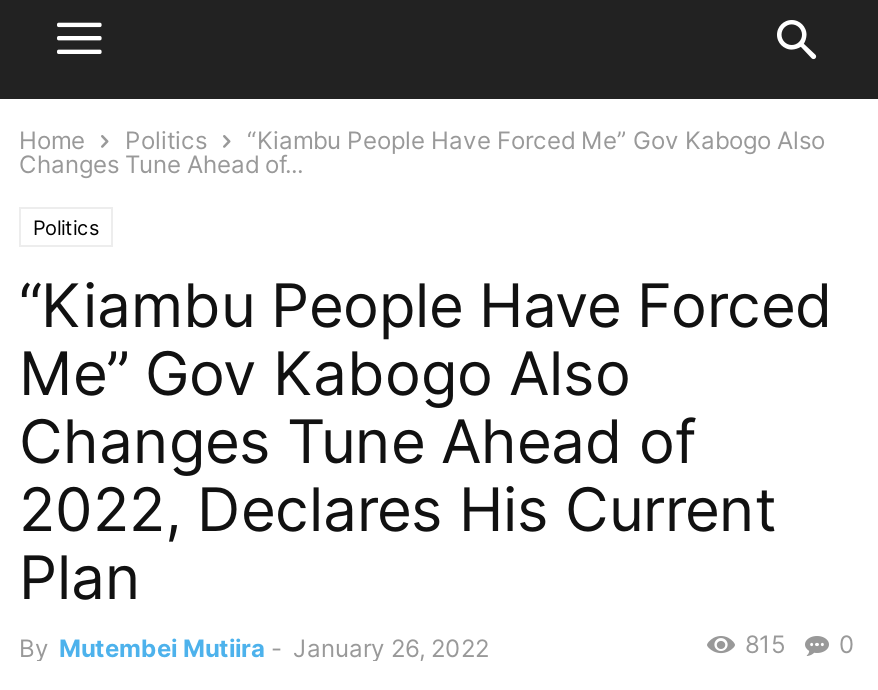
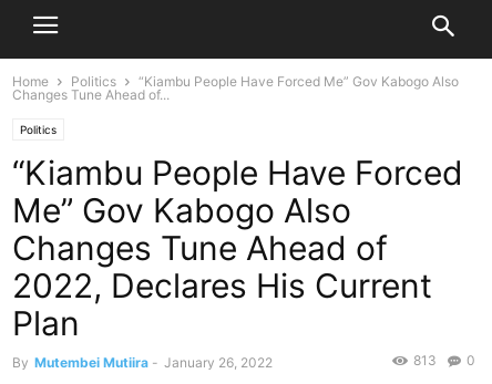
[745,629,855,659] 815 0 -> [413,352,475,369] 813 0

